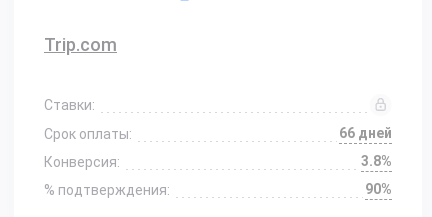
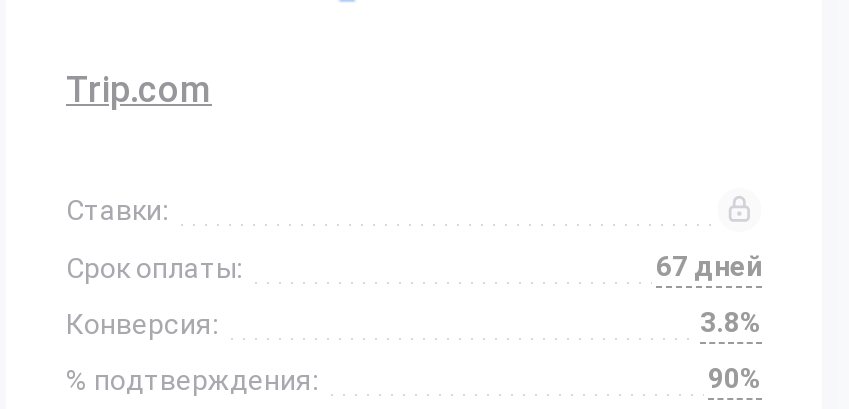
[339,125,392,141] 66 дней -> [656,250,762,282] 67 дней

